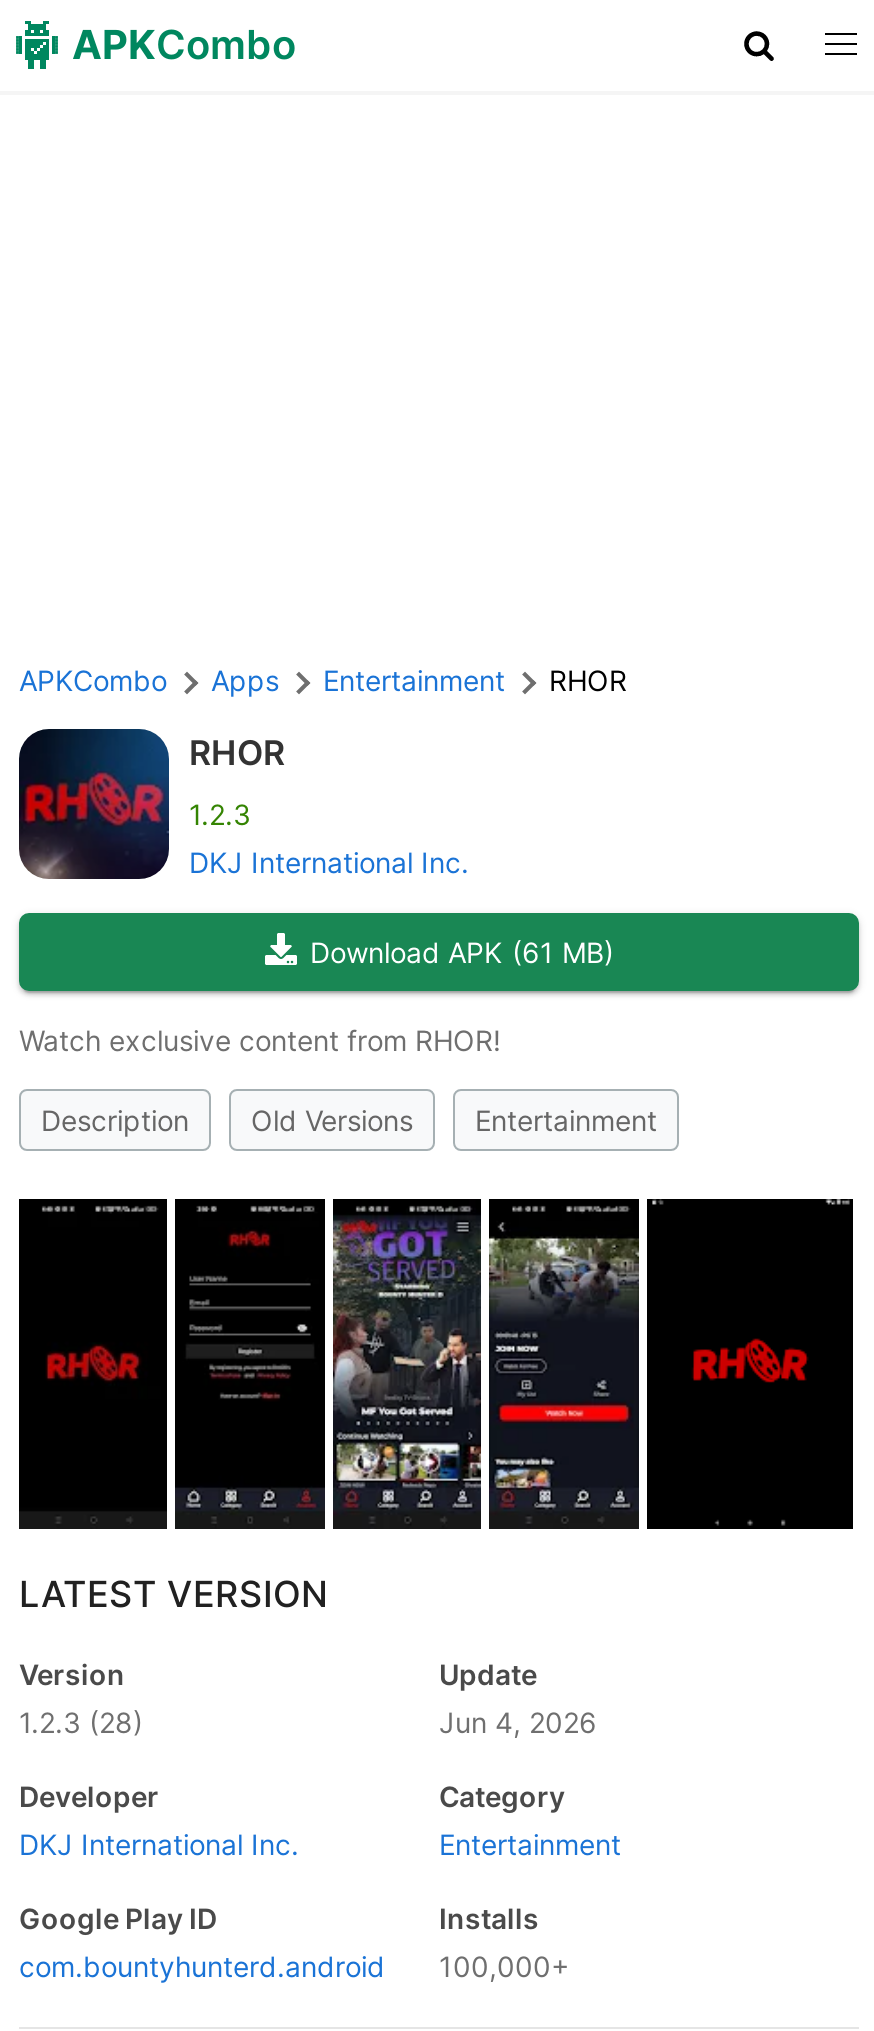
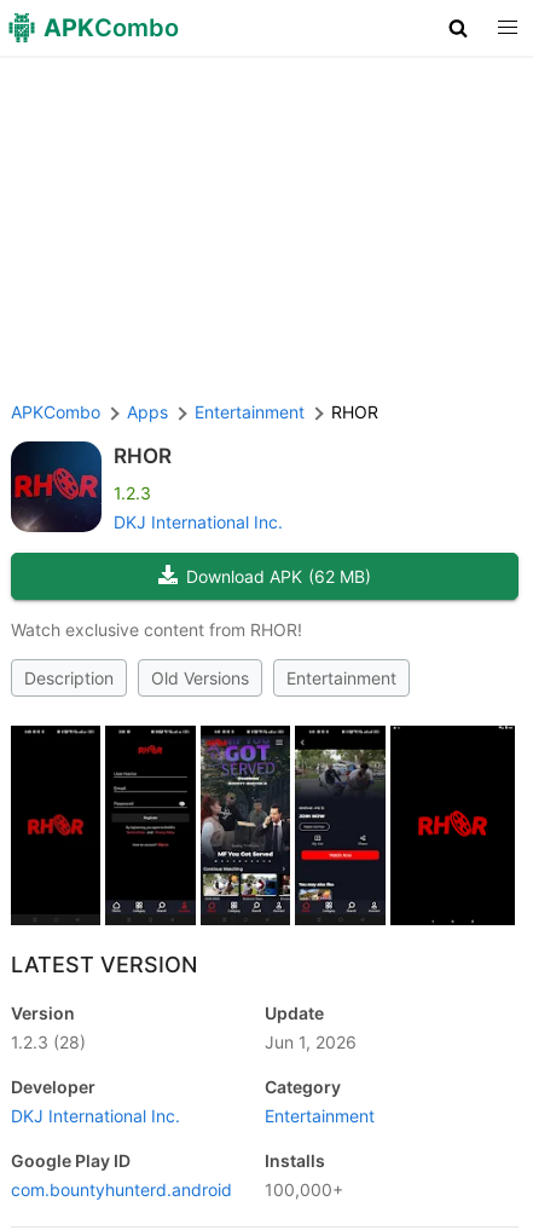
[310,934,614,968] Download APK (61 MB) -> [186,565,371,586] Download APK (62 MB)
[439,1704,597,1738] Jun 4, 2026 -> [265,1031,357,1052] Jun 1, 2026

